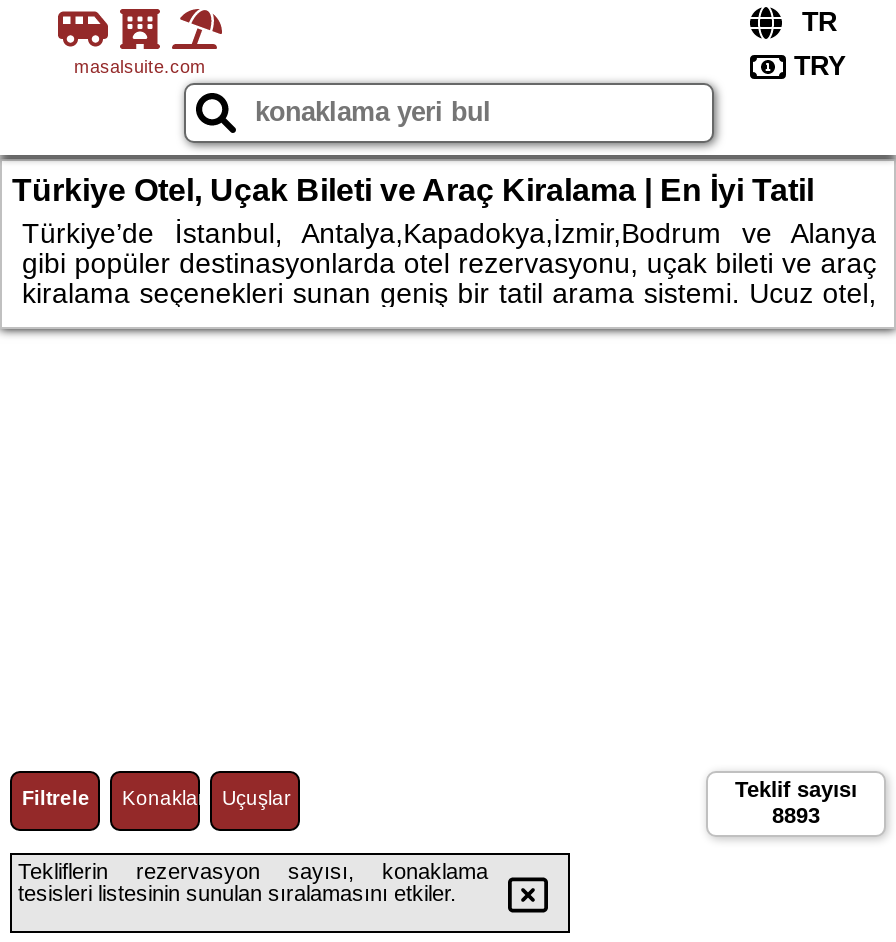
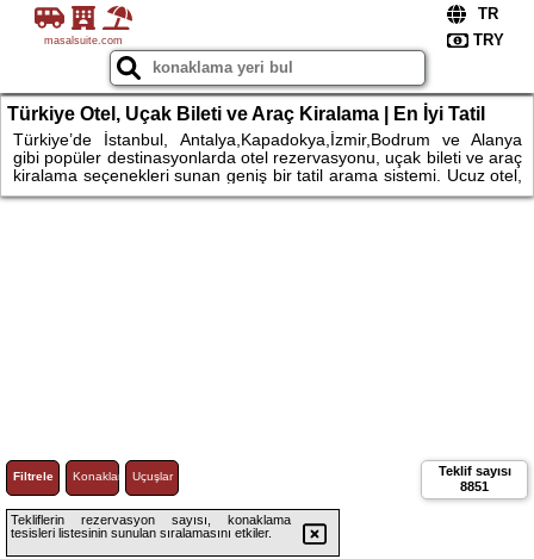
[772,803,820,827] 8893 -> [460,479,489,493] 8851

